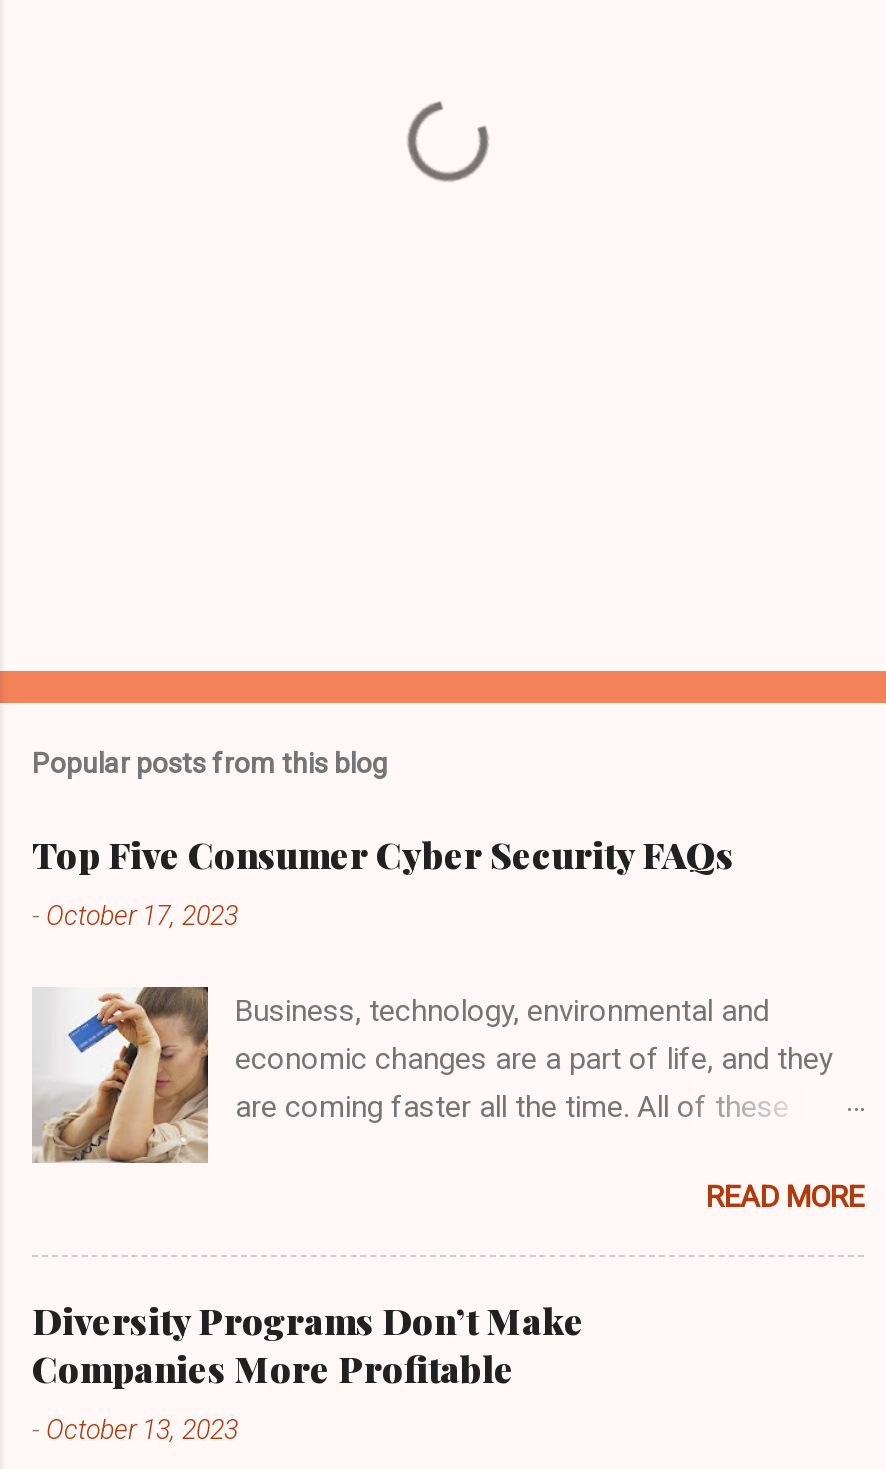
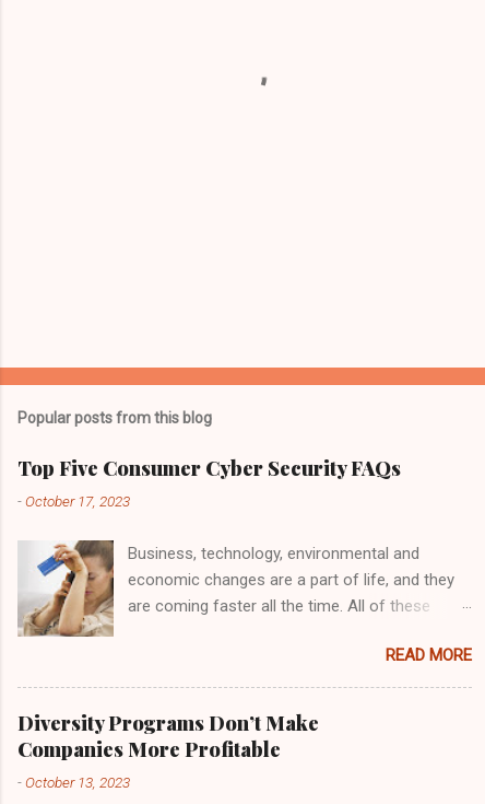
[406,101,490,183] [image] -> none

